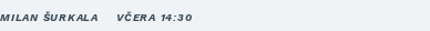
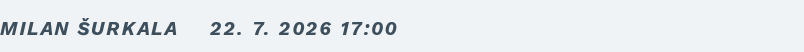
[0,11,192,23] MILAN ŠURKALA VČERA 14:30 -> [0,17,398,39] MILAN ŠURKALA 22. 7. 2026 17:00

